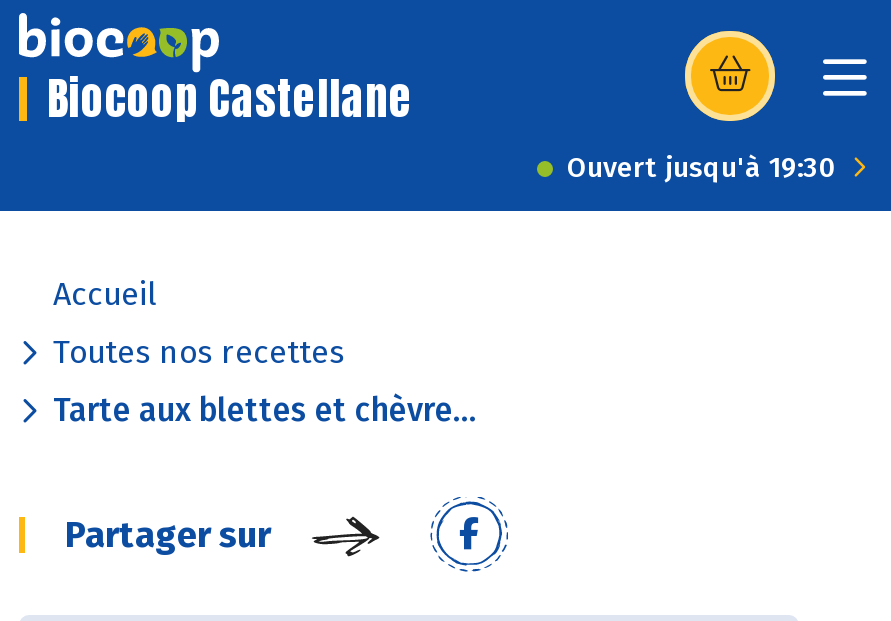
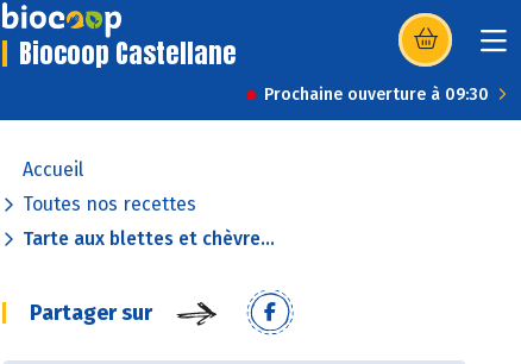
[567,151,837,185] Ouvert jusqu'à 19:30 -> [264,84,489,105] Prochaine ouverture à 09:30

